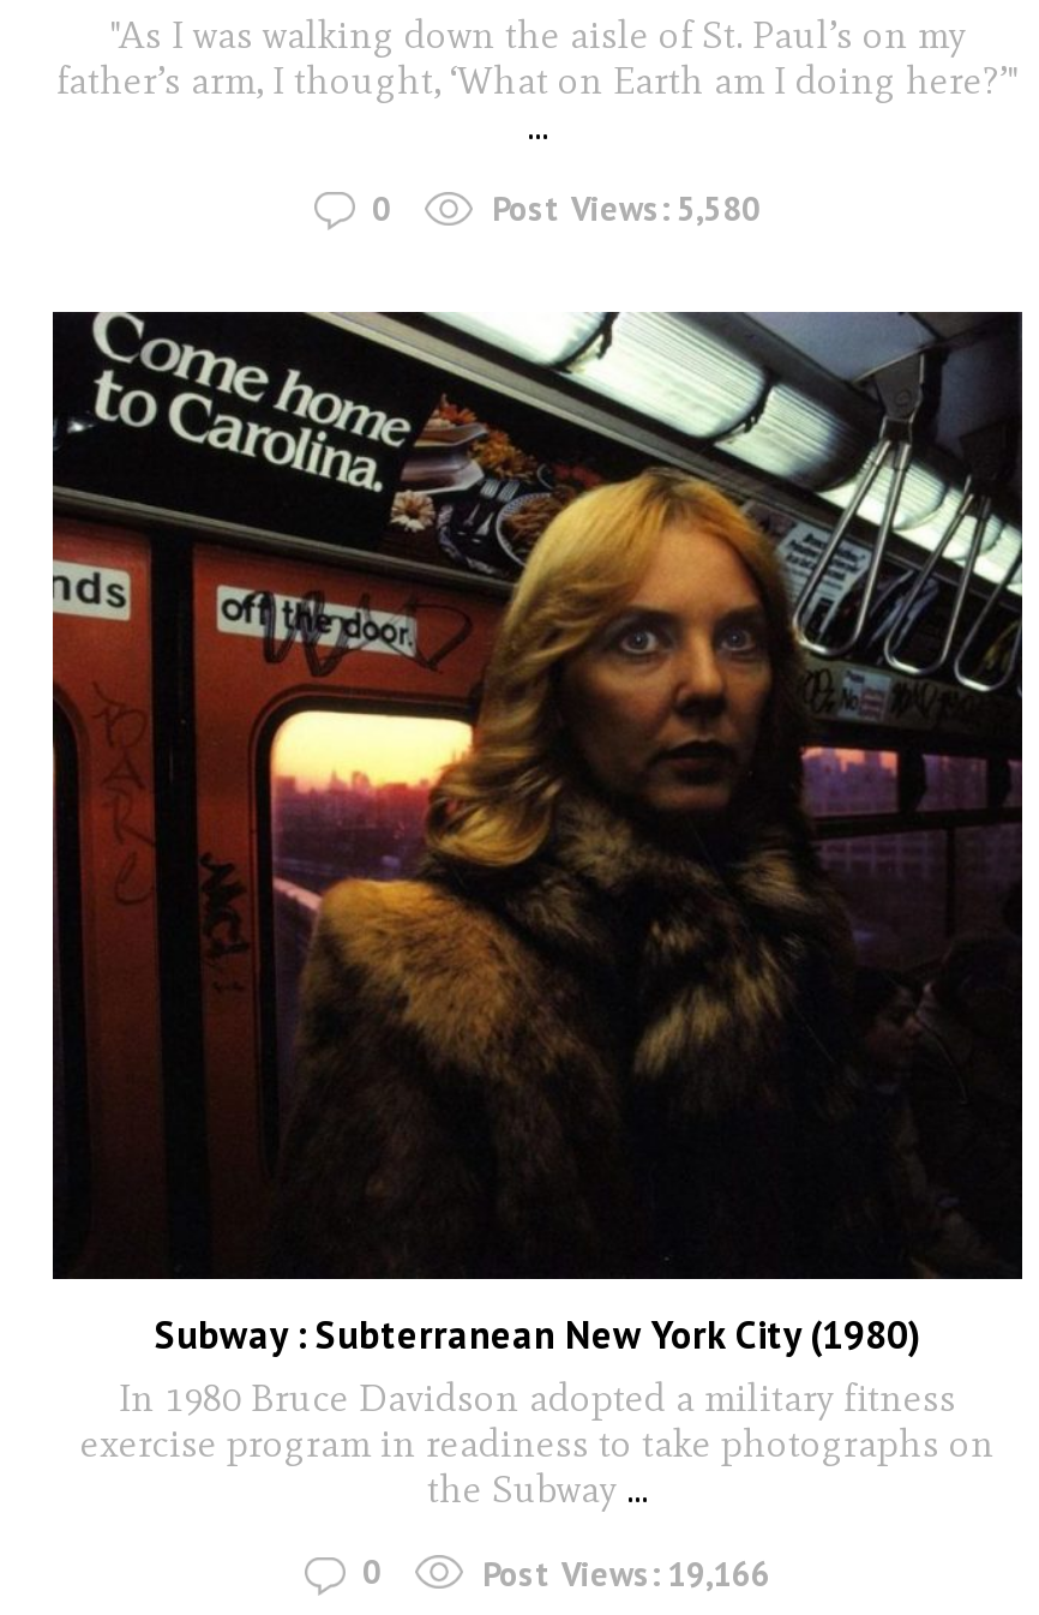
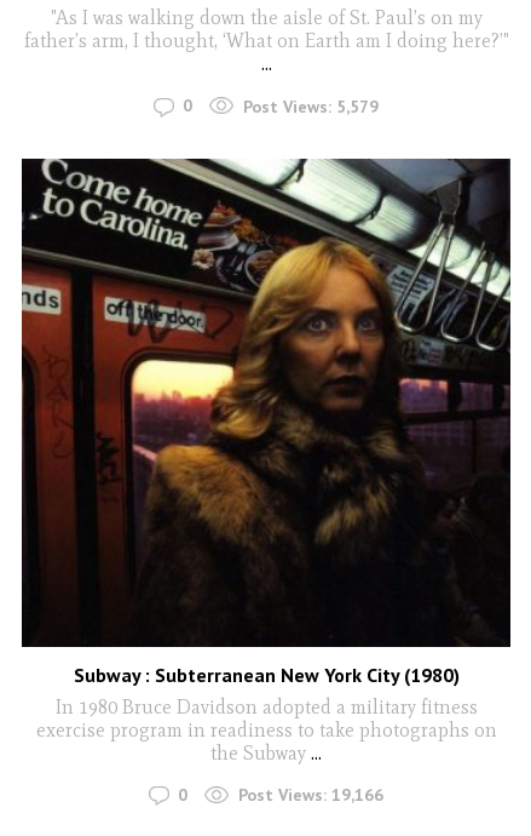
[492,188,761,231] Post Views: 5,580 -> [243,95,379,117] Post Views: 5,579

